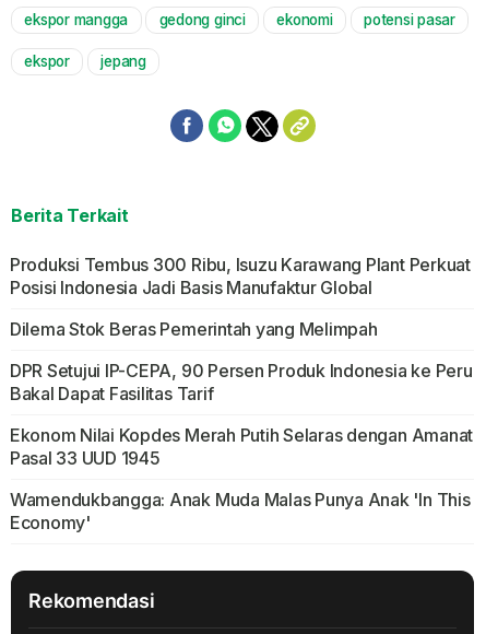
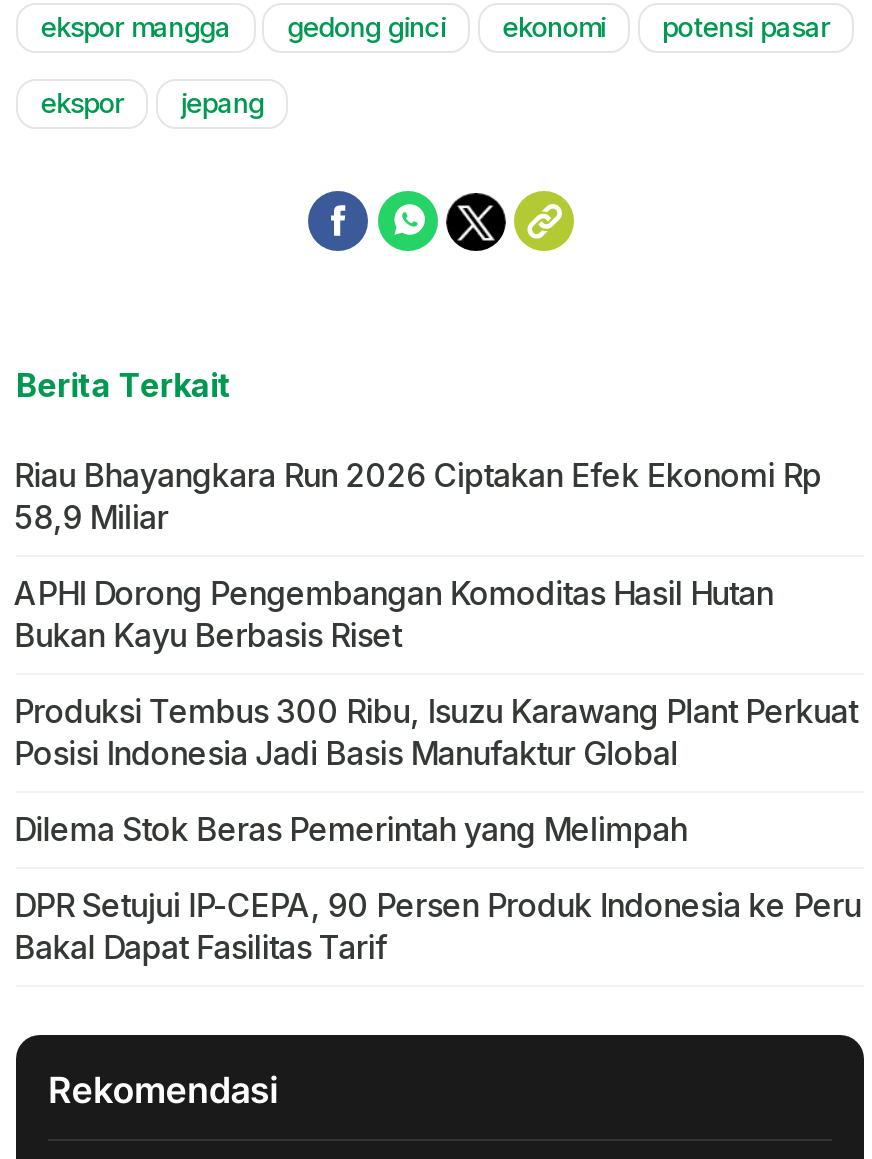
none -> [14,456,822,656] Riau Bhayangkara Run 2026 Ciptakan Efek Ekonomi Rp | 58,9 Miliar | APHI Dorong Pengembangan Komoditas Hasil Hutan | Bukan Kayu Berbasis Riset
moved [10,254,472,405] -> [14,692,861,968]: Produksi Tembus 300 Ribu, Isuzu Karawang Plant Perkuat | Posisi Indonesia Jadi Basis Manufaktur Global | Dilema Stok Beras Pemerintah yang Melimpah | DPR Setujui IP-CEPA, 90 Persen Produk Indonesia ke Peru | Bakal Dapat Fasilitas Tarif
[10,424,473,534] Ekonom Nilai Kopdes Merah Putih Selaras dengan Amanat | Pasal 33 UUD 1945 | Wamendukbangga: Anak Muda Malas Punya Anak 'In This | Economy' -> none

